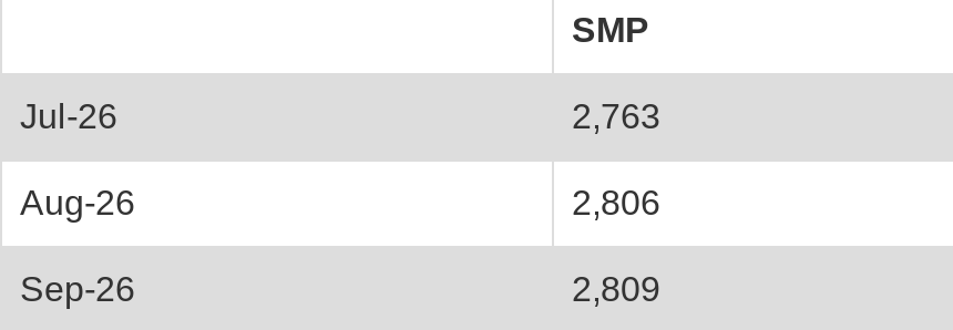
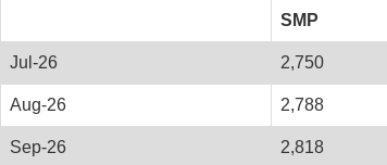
[572,97,660,134] 2,763 -> [280,53,324,71] 2,750
[572,183,660,221] 2,806 -> [280,95,324,114] 2,788
[572,269,660,307] 2,809 -> [280,137,324,156] 2,818

